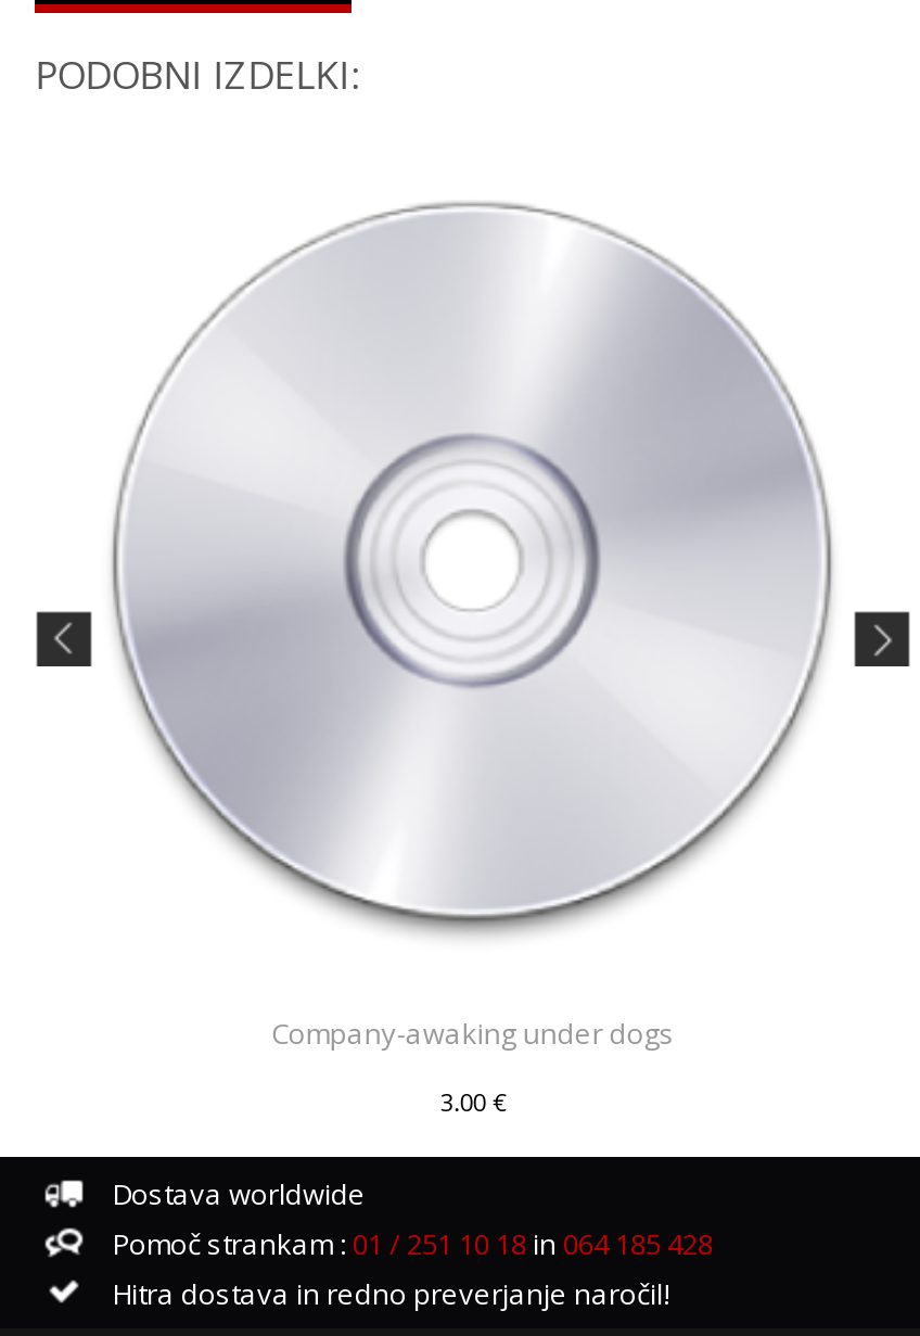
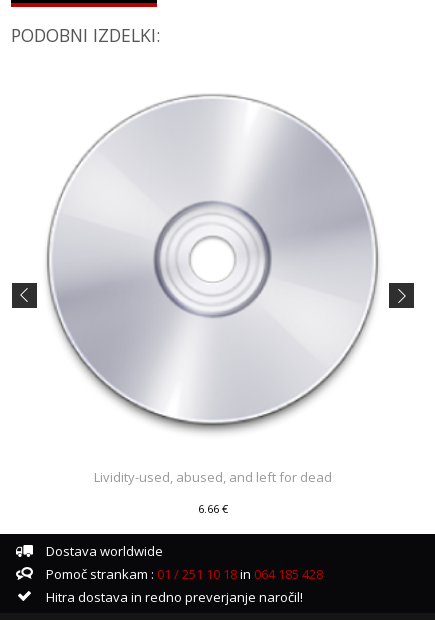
[271,1015,675,1054] Company-awaking under dogs -> [94,468,332,486] Lividity-used, abused, and left for dead
[440,1086,505,1119] 3.00 € -> [198,501,228,516] 6.66 €

